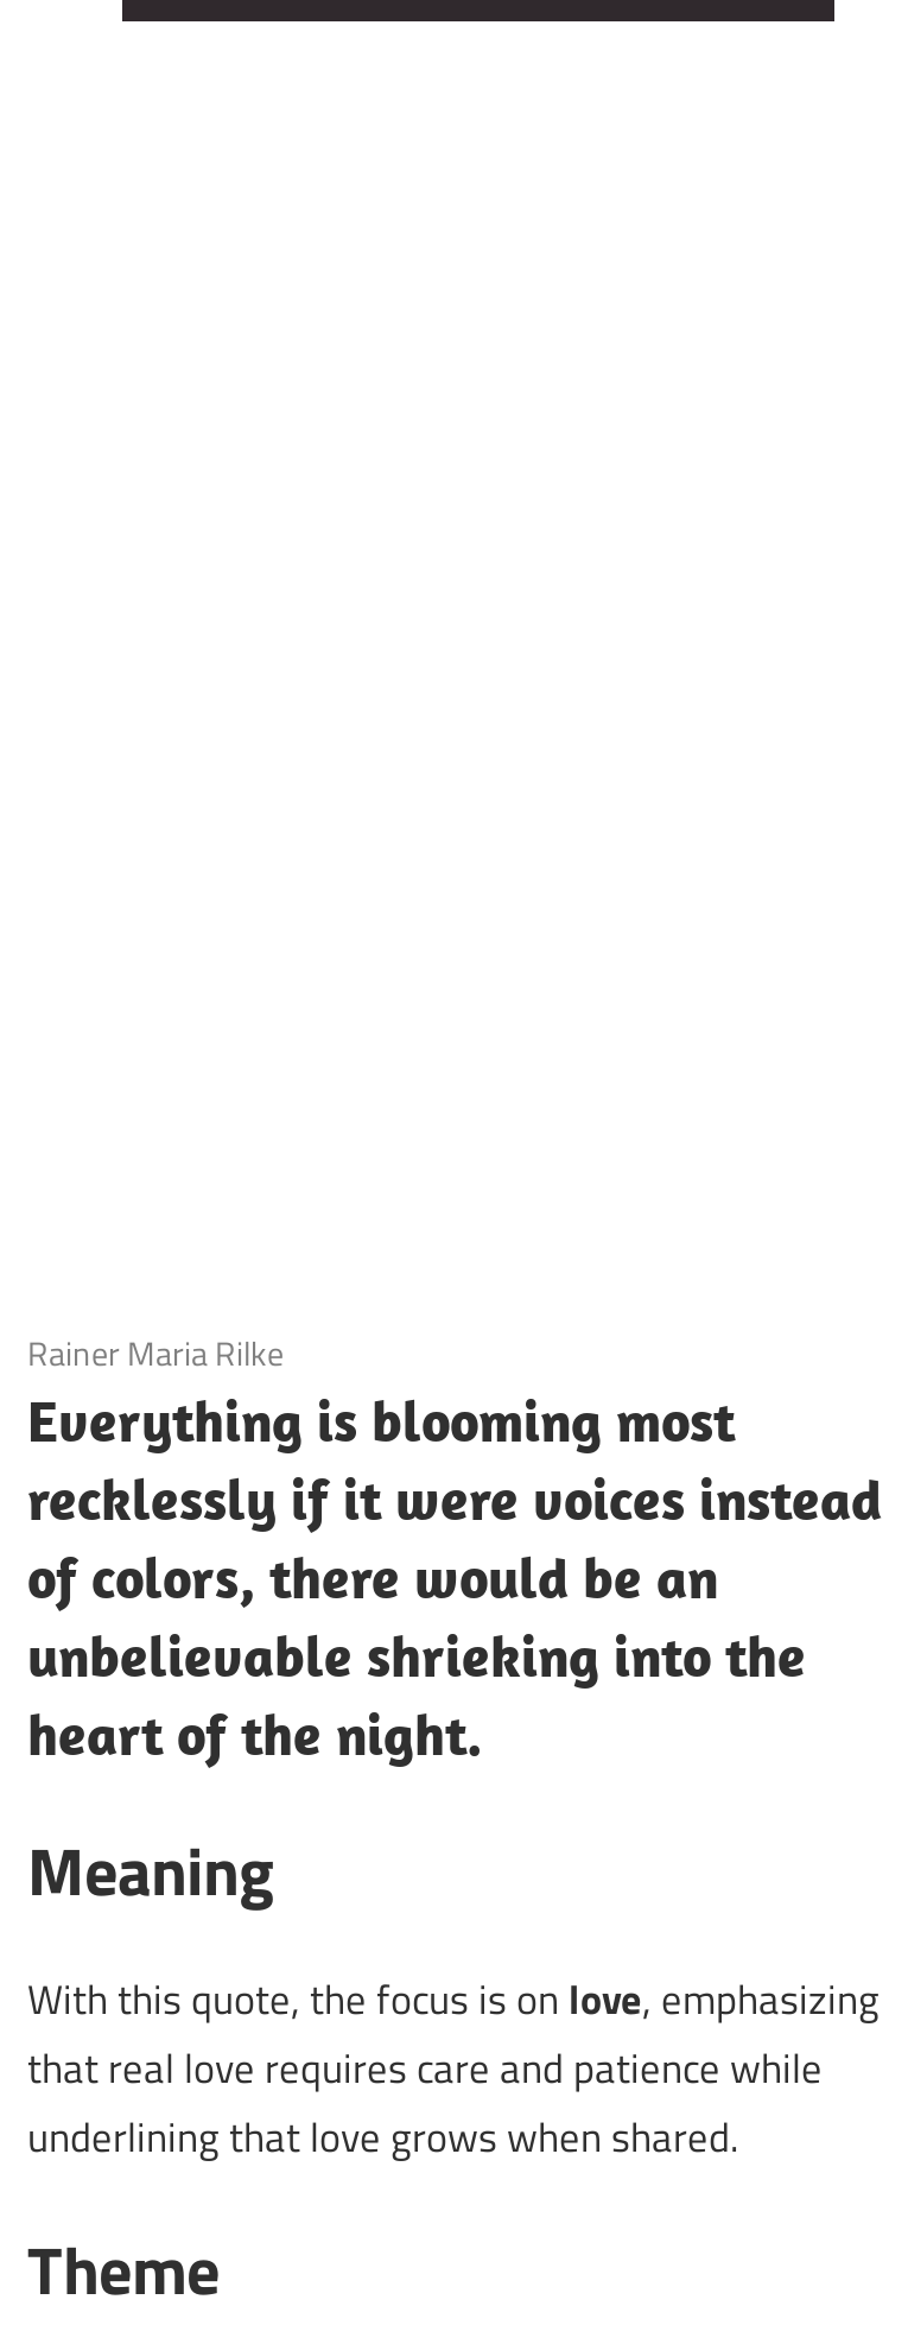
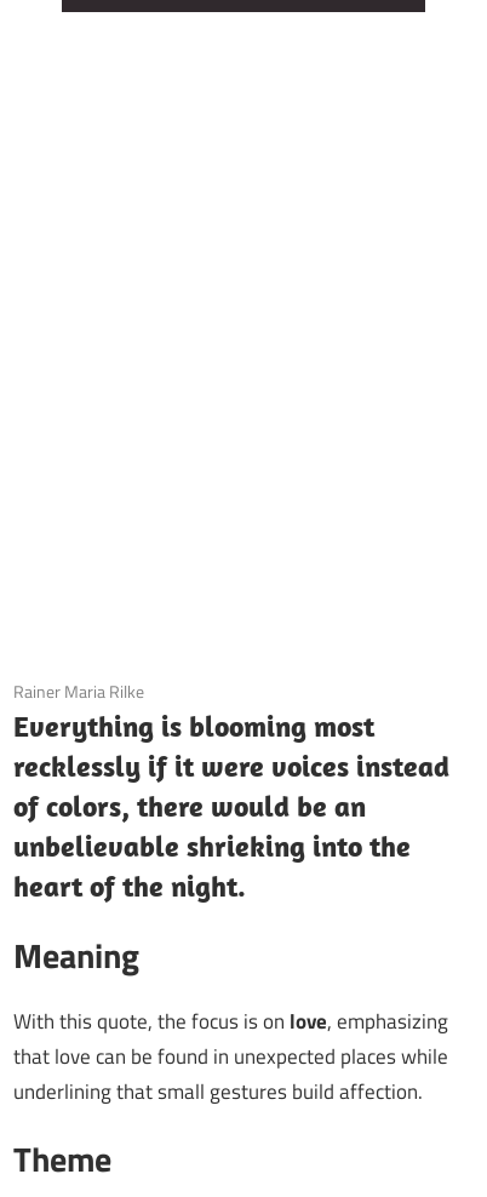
[27,2038,823,2168] that real love requires care and patience while | underlining that love grows when shared. -> [13,1041,448,1107] that love can be found in unexpected places while | underlining that small gestures build affection.

